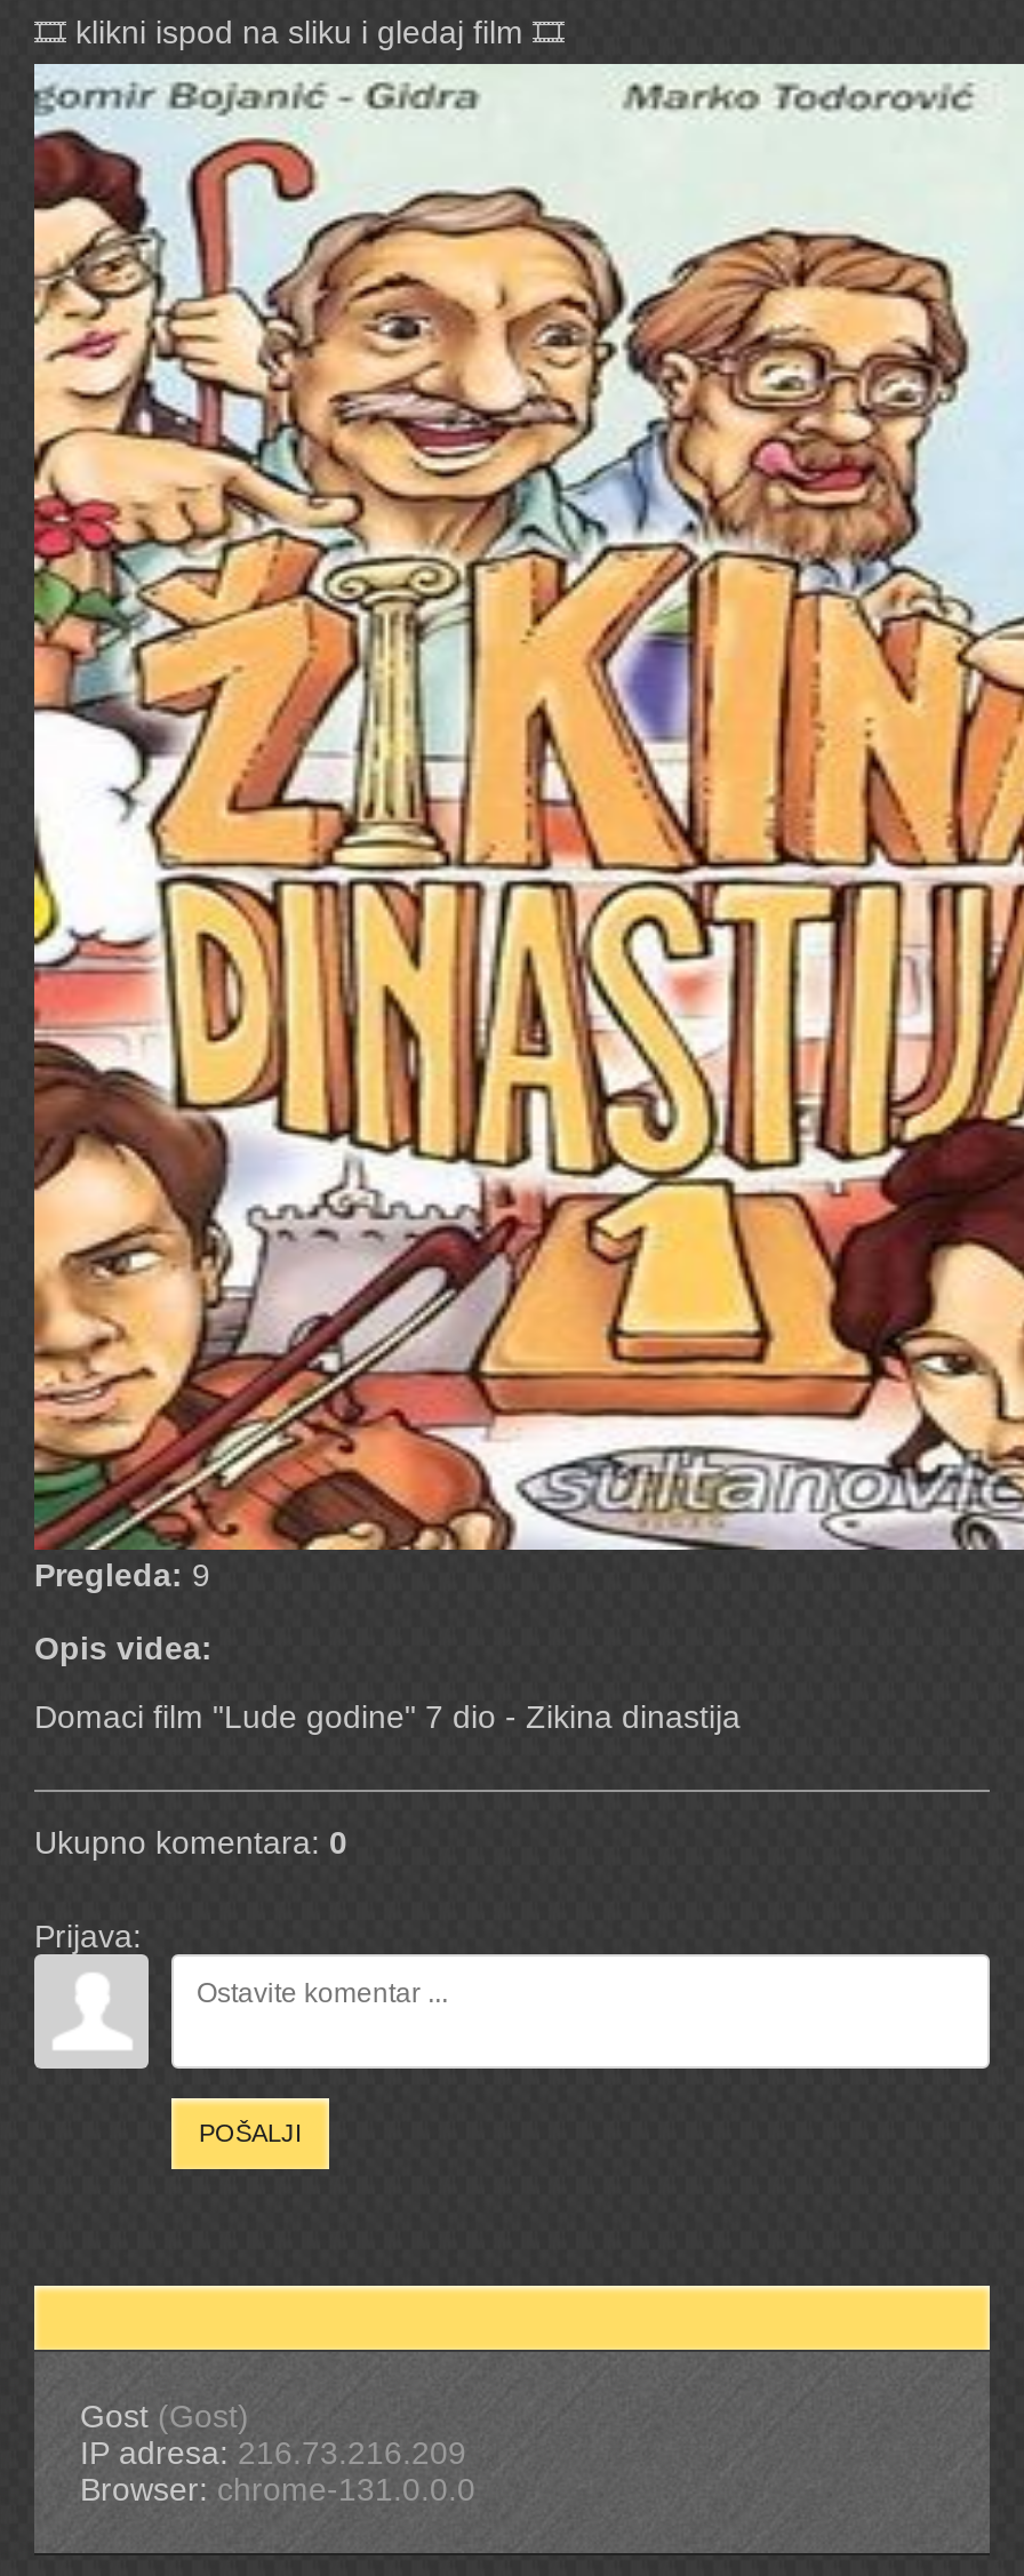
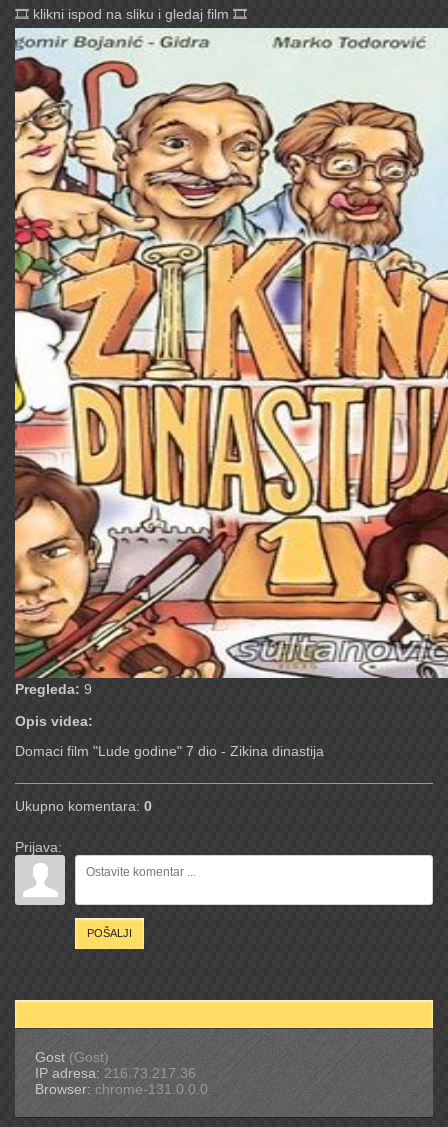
[80,2434,466,2471] IP adresa: 216.73.216.209 -> [35,1065,196,1081] IP adresa: 216.73.217.36

